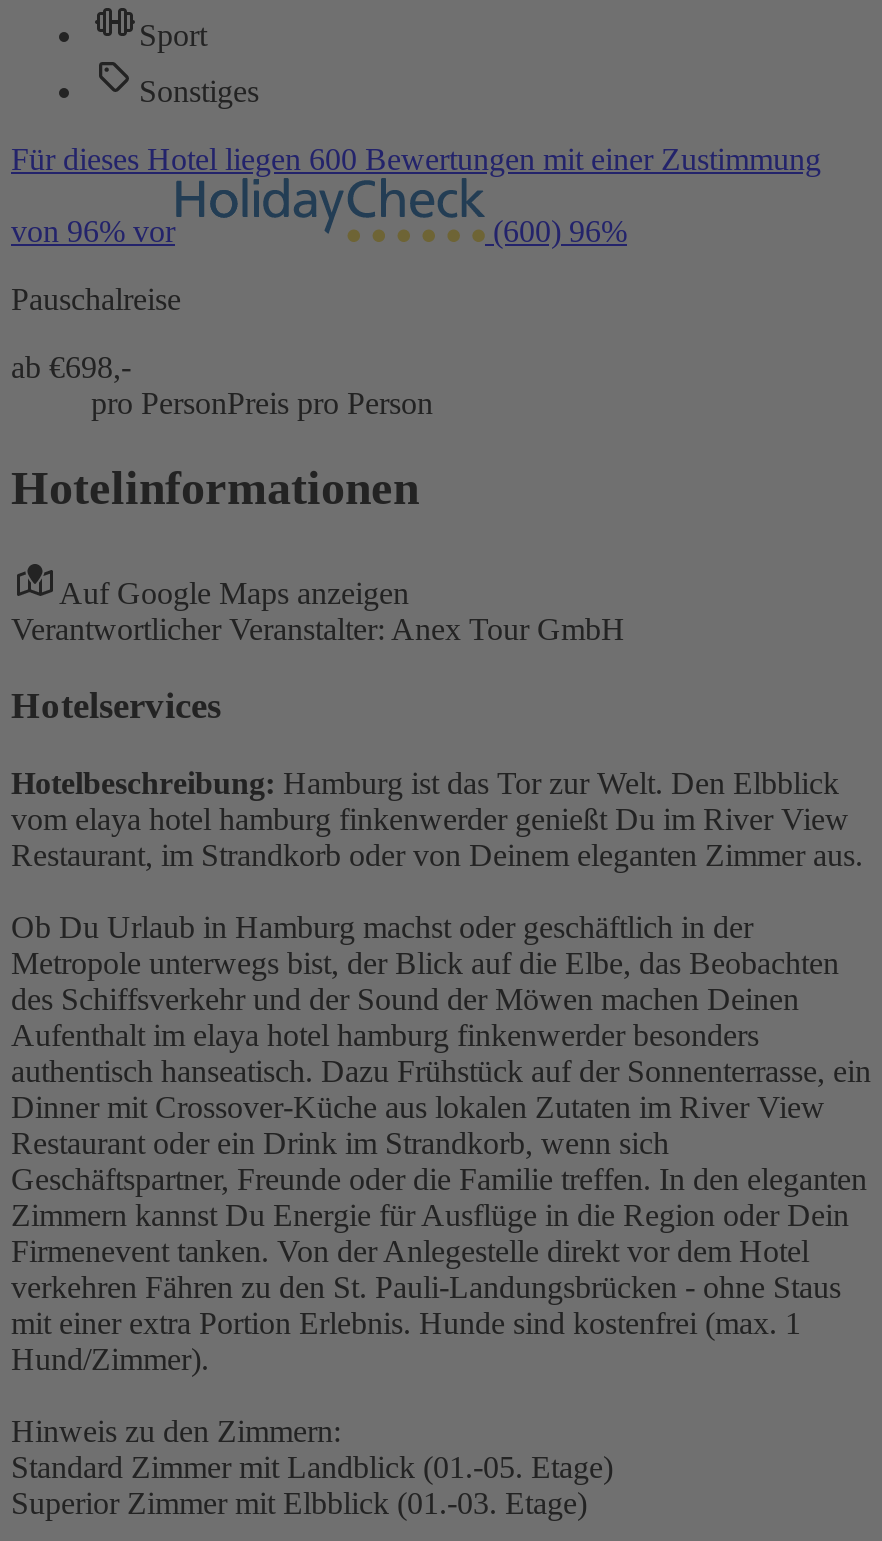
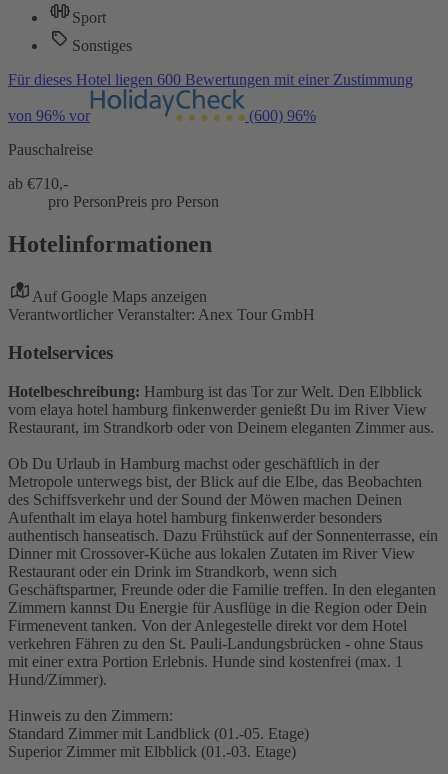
[11,350,131,384] ab €698,- -> [8,175,68,192] ab €710,-

